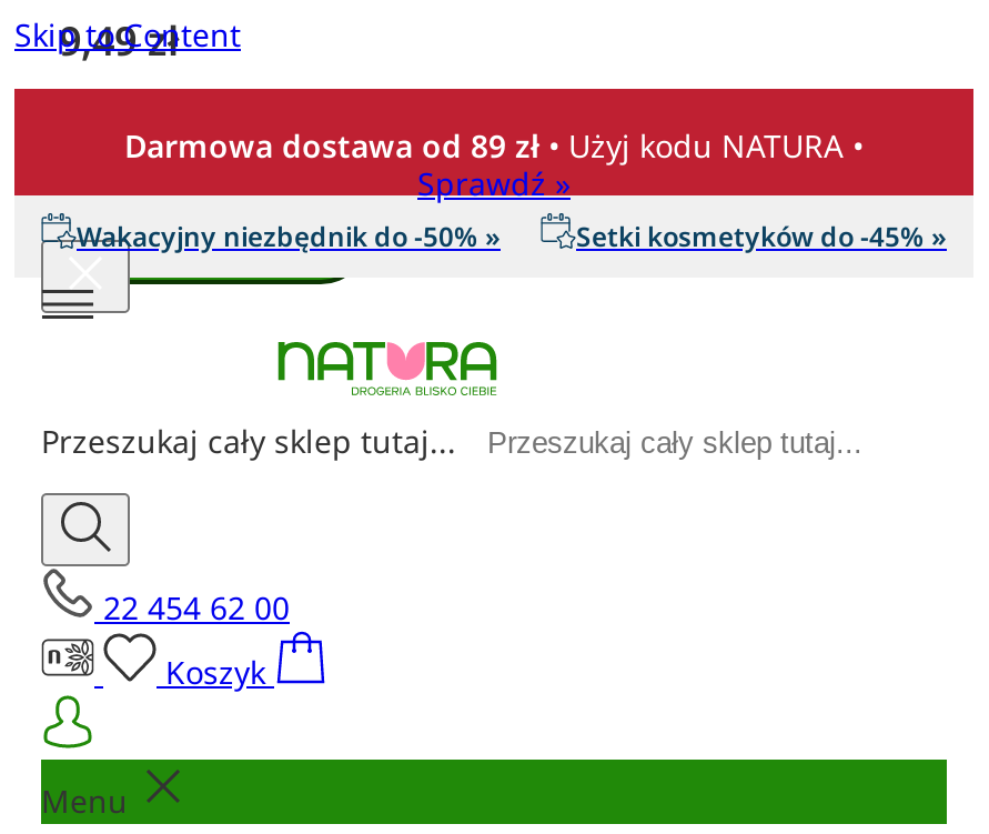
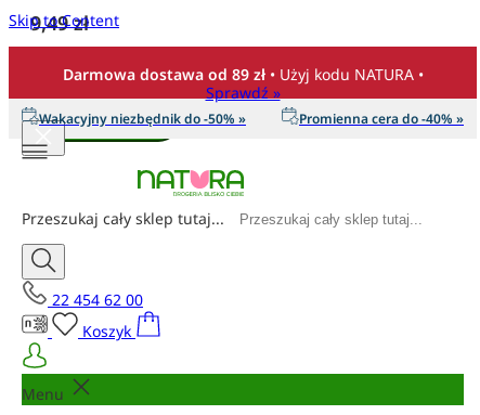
[576,217,947,254] Setki kosmetyków do -45% » -> [299,109,464,127] Promienna cera do -40% »

